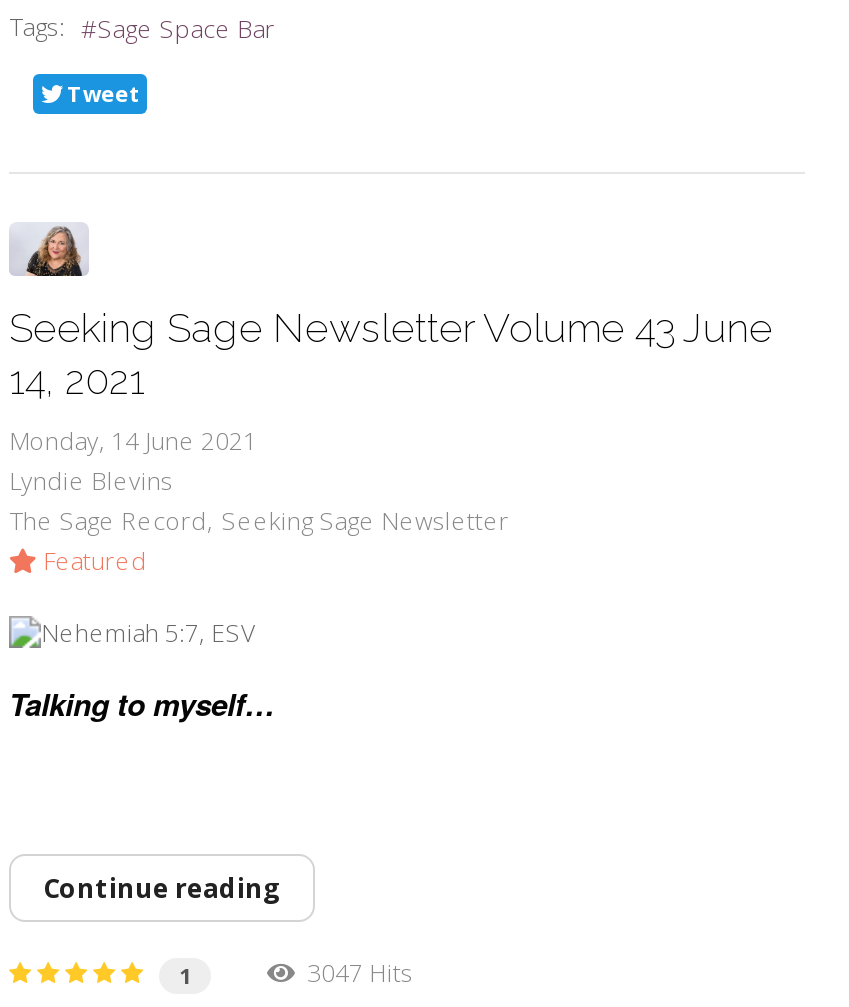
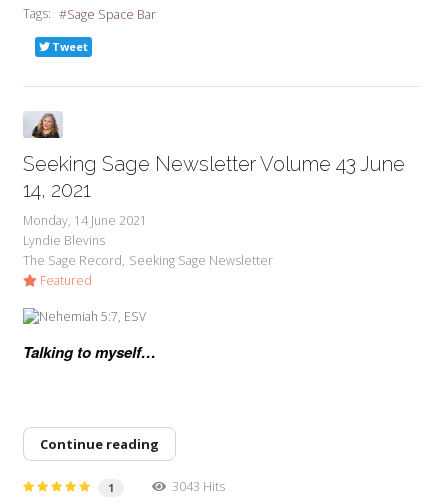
[295,956,413,990] 3047 Hits -> [166,478,225,495] 3043 Hits

